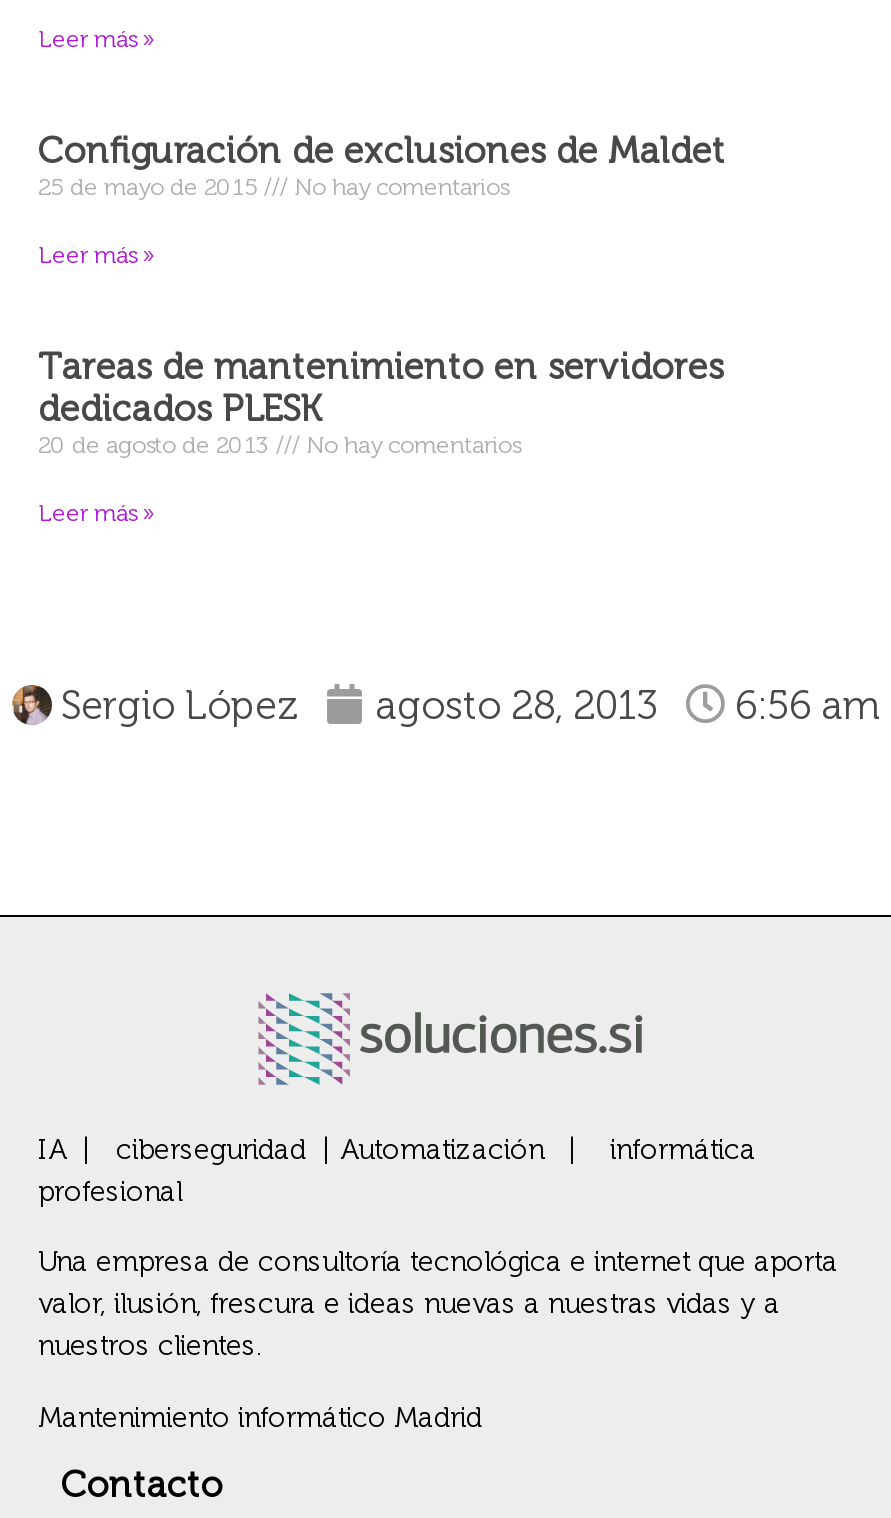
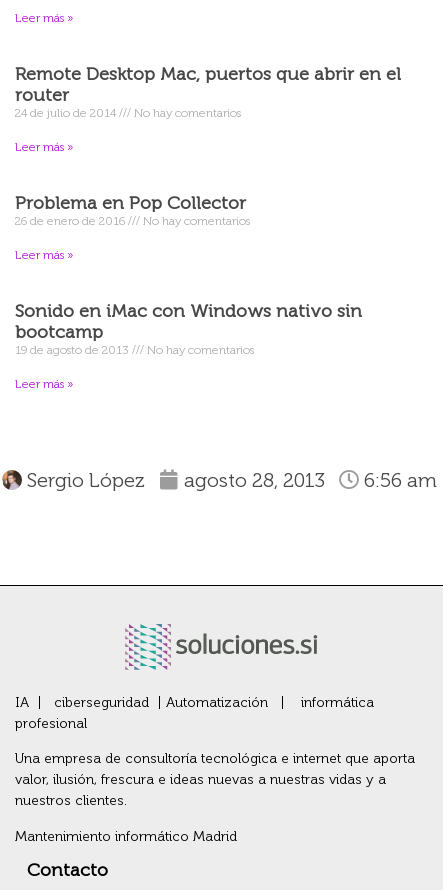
[38,129,726,201] Configuración de exclusiones de Maldet | 25 de mayo de 2015 -> [15,63,401,120] Remote Desktop Mac, puertos que abrir en el | router | 24 de julio de 2014
[38,345,724,459] Tareas de mantenimiento en servidores | dedicados PLESK | 20 de agosto de 2013 -> [15,192,362,357] Problema en Pop Collector | 26 de enero de 2016 | No hay comentarios | Leer más » | Sonido en iMac con Windows nativo sin | bootcamp | 19 de agosto de 2013

